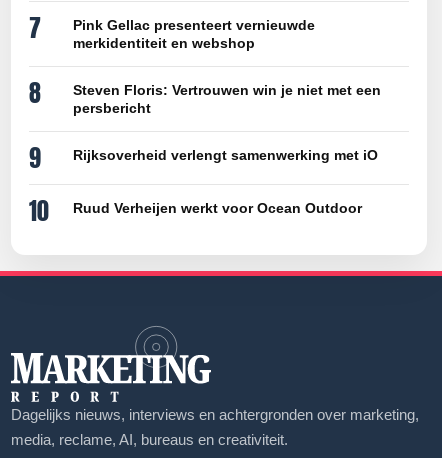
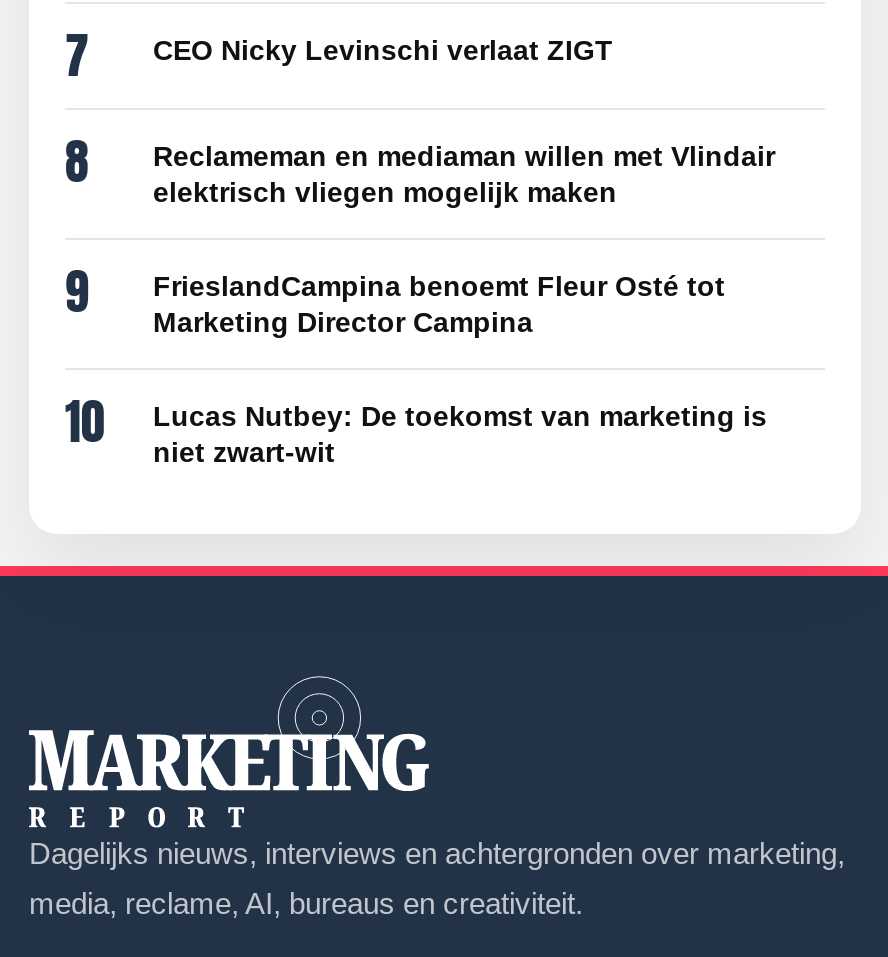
[73,17,315,51] Pink Gellac presenteert vernieuwde | merkidentiteit en webshop -> [153,35,613,67] CEO Nicky Levinschi verlaat ZIGT
[73,82,381,116] Steven Floris: Vertrouwen win je niet met een | persbericht -> [153,141,775,209] Reclameman en mediaman willen met Vlindair | elektrisch vliegen mogelijk maken
[73,147,378,163] Rijksoverheid verlengt samenwerking met iO -> [153,271,725,339] FrieslandCampina benoemt Fleur Osté tot | Marketing Director Campina
[73,200,362,216] Ruud Verheijen werkt voor Ocean Outdoor -> [153,401,767,469] Lucas Nutbey: De toekomst van marketing is | niet zwart-wit

